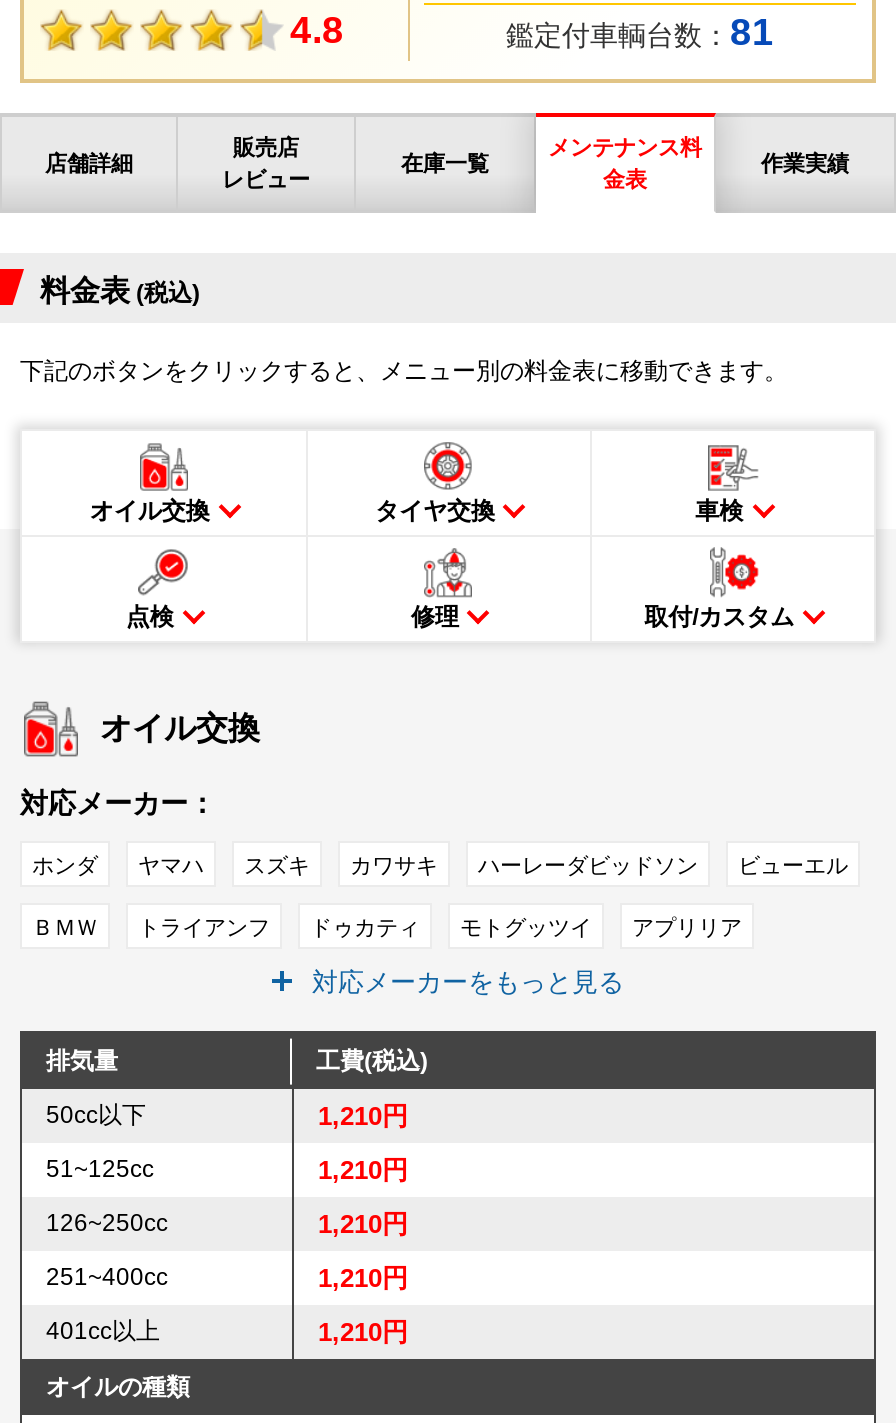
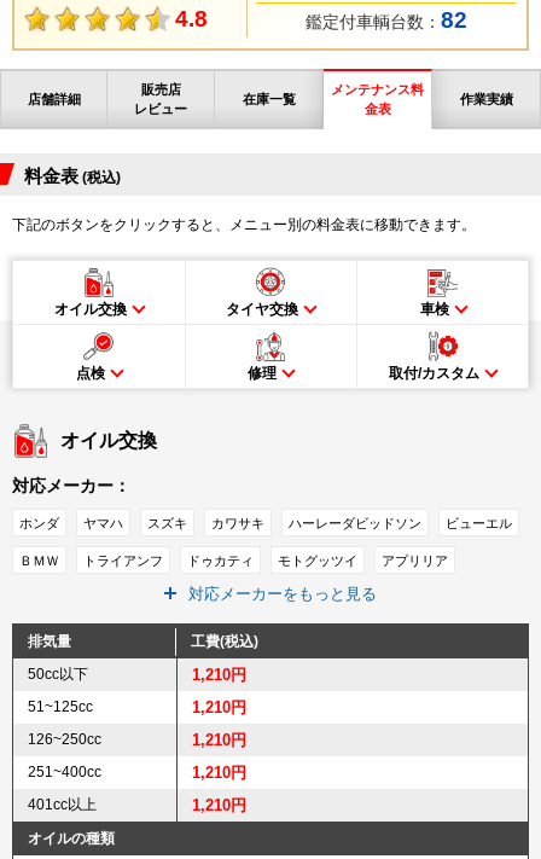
[506,12,774,54] 鑑定付車輌台数：81 -> [306,8,467,33] 鑑定付車輌台数：82

